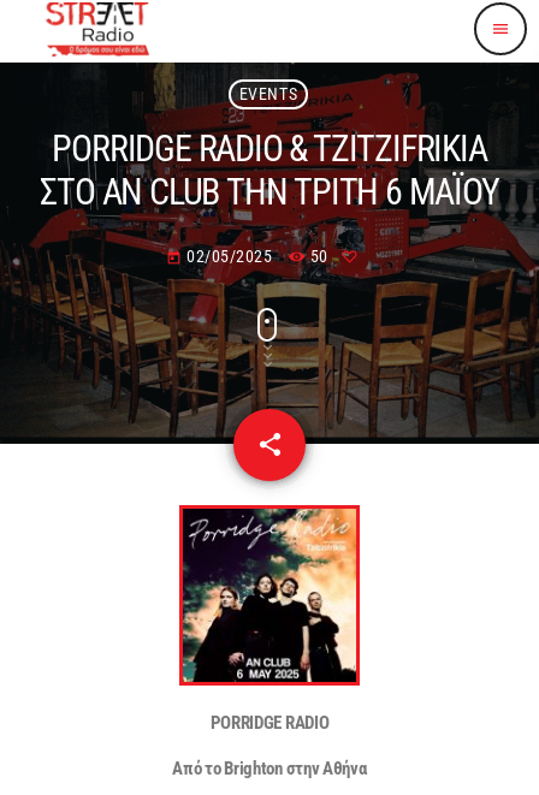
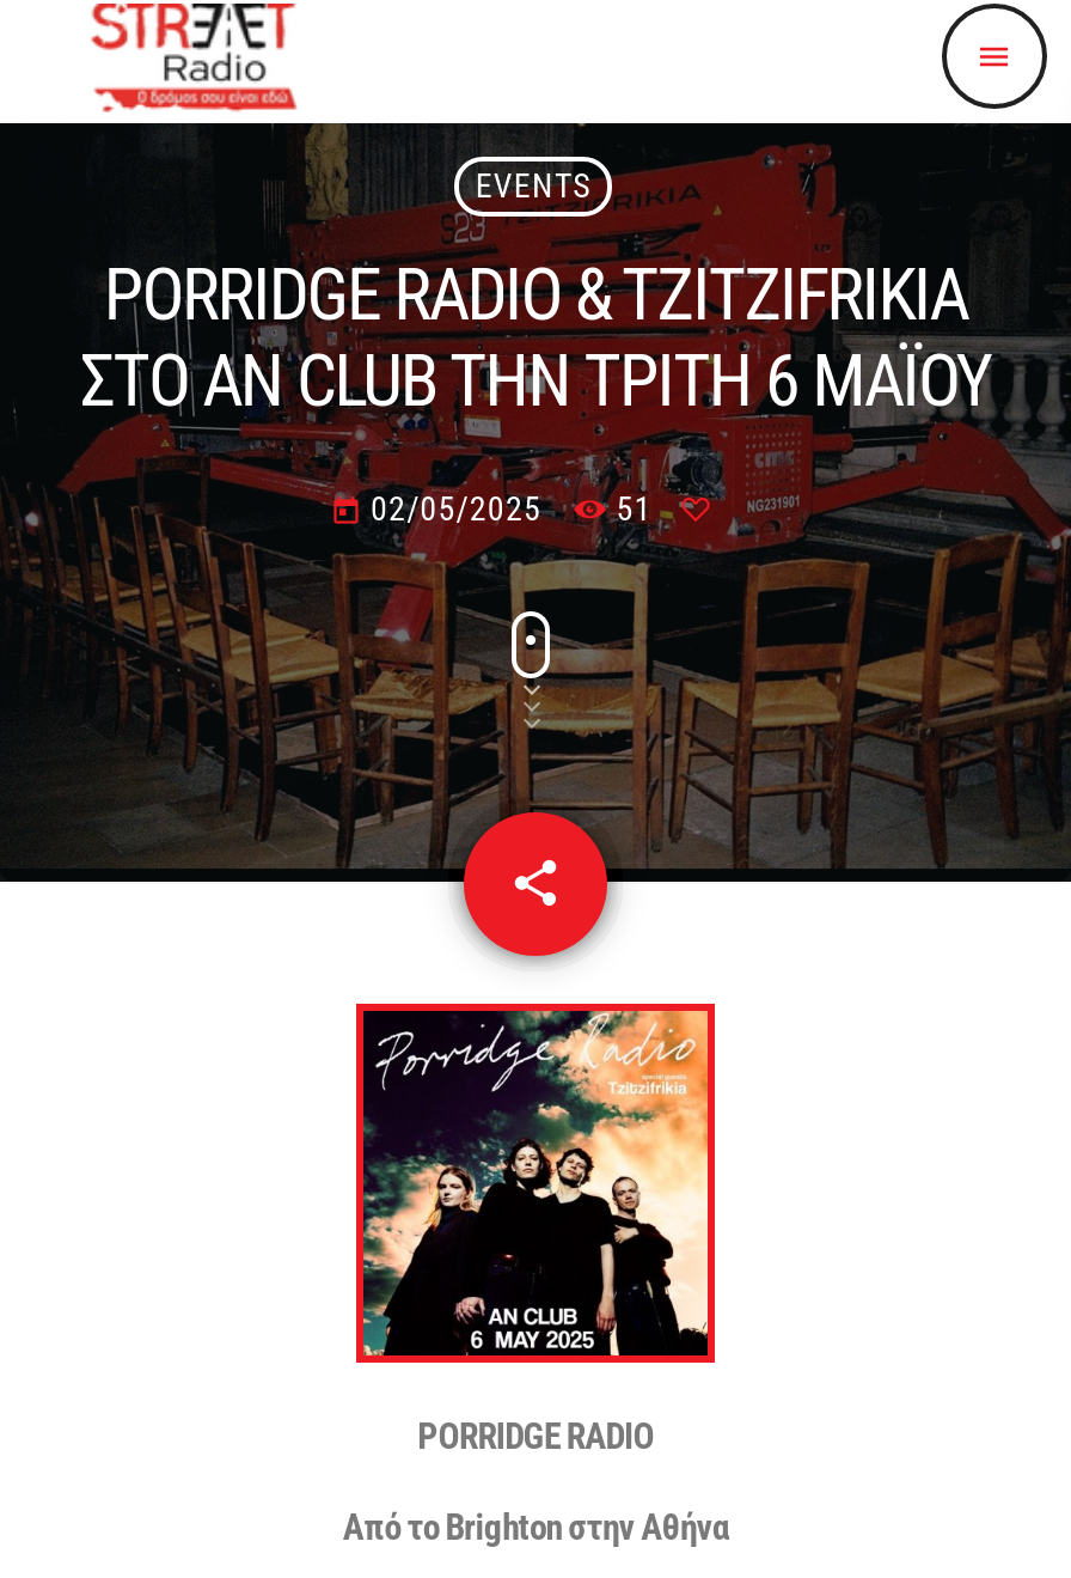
[310,246,333,266] 50 -> [616,489,661,527] 51

